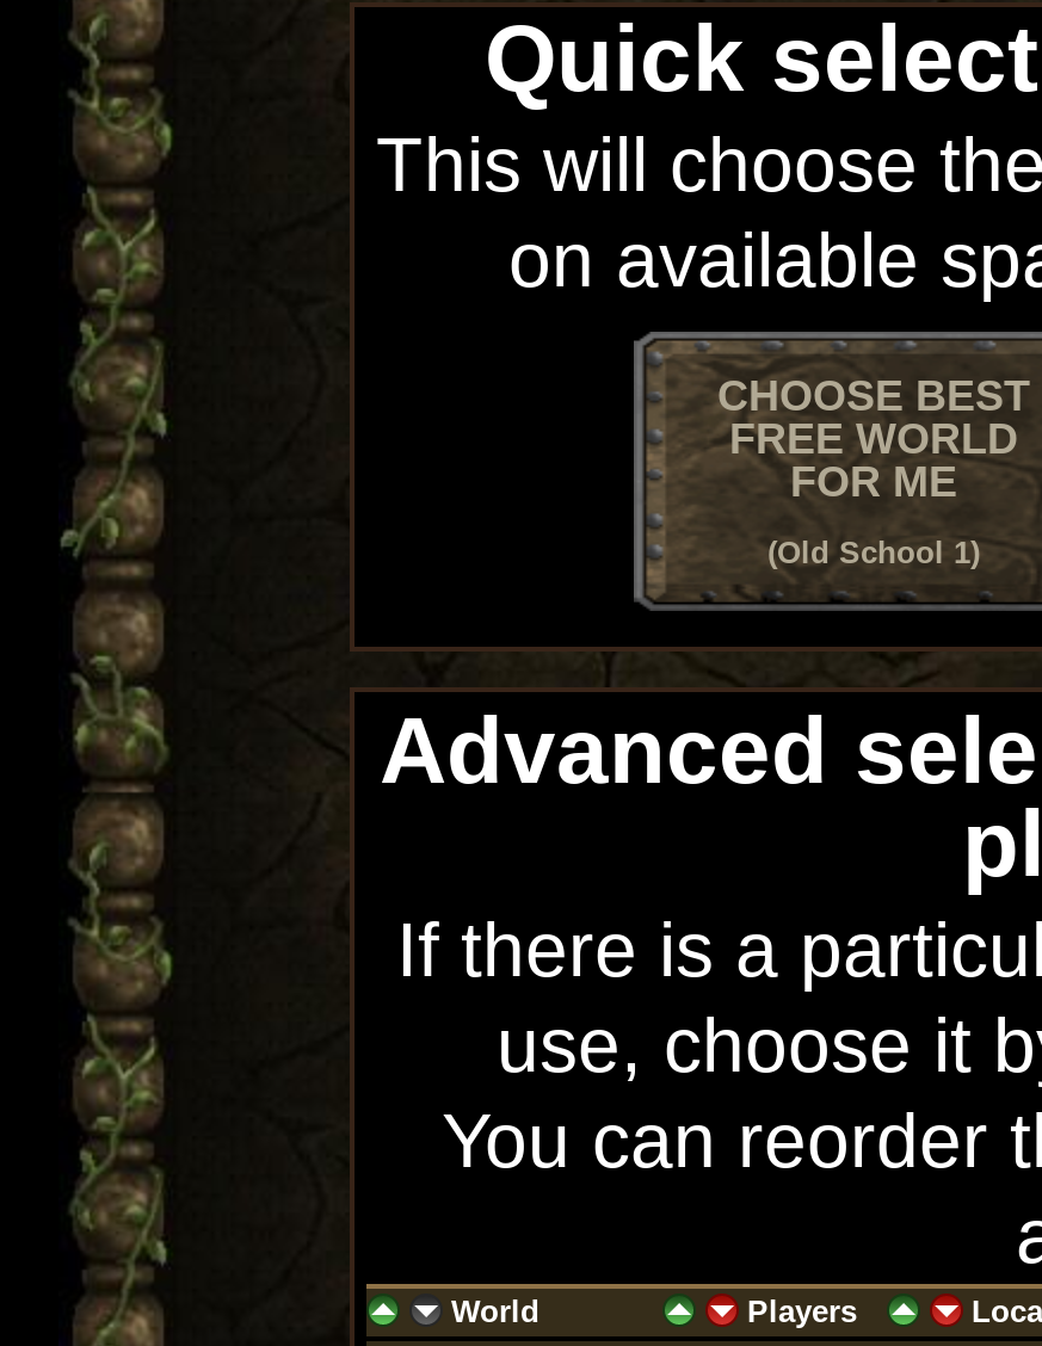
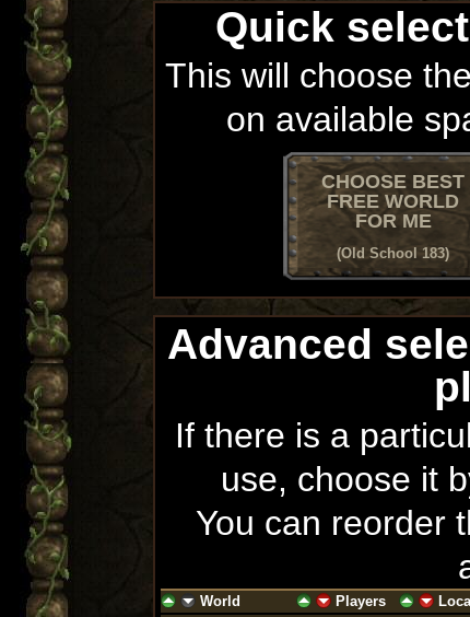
[767,535,980,570] (Old School 1) -> [337,245,449,261] (Old School 183)

